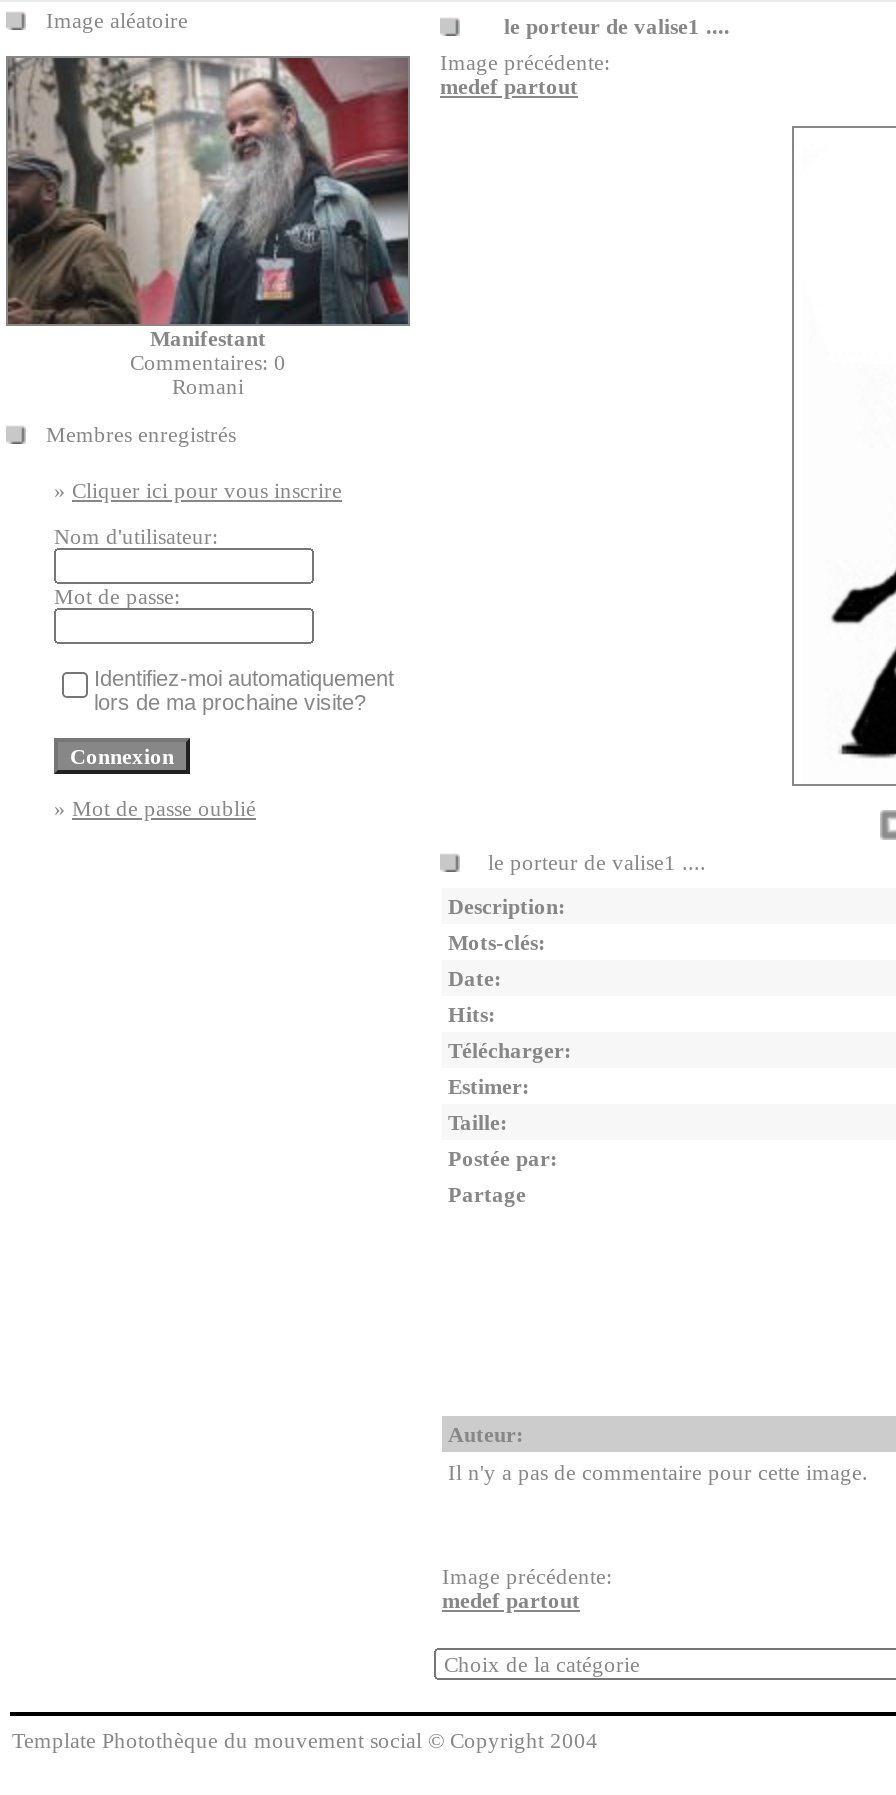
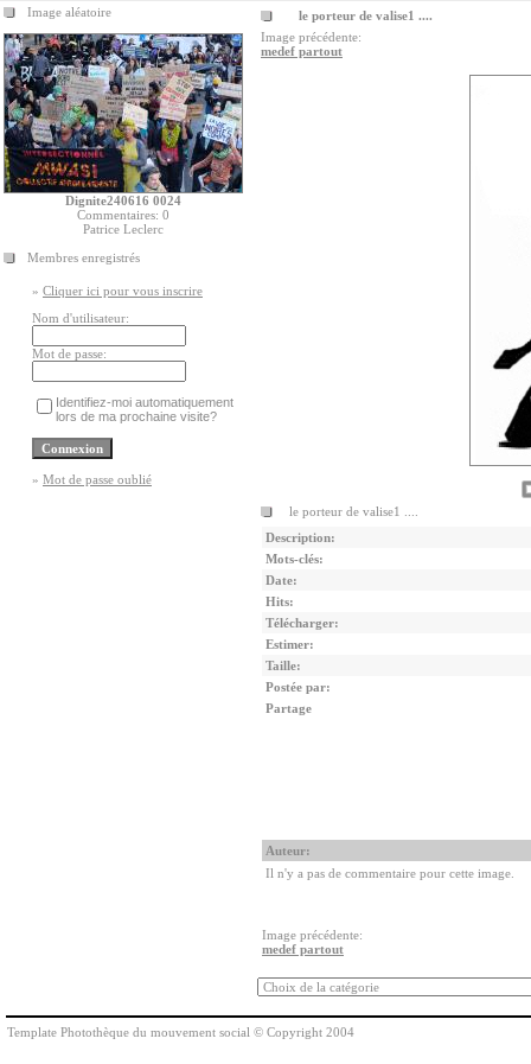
[6,56,410,350] [image] | Manifestant -> [4,33,243,208] [image] | Dignite240616 0024
[172,374,244,398] Romani -> [83,222,164,236] Patrice Leclerc

